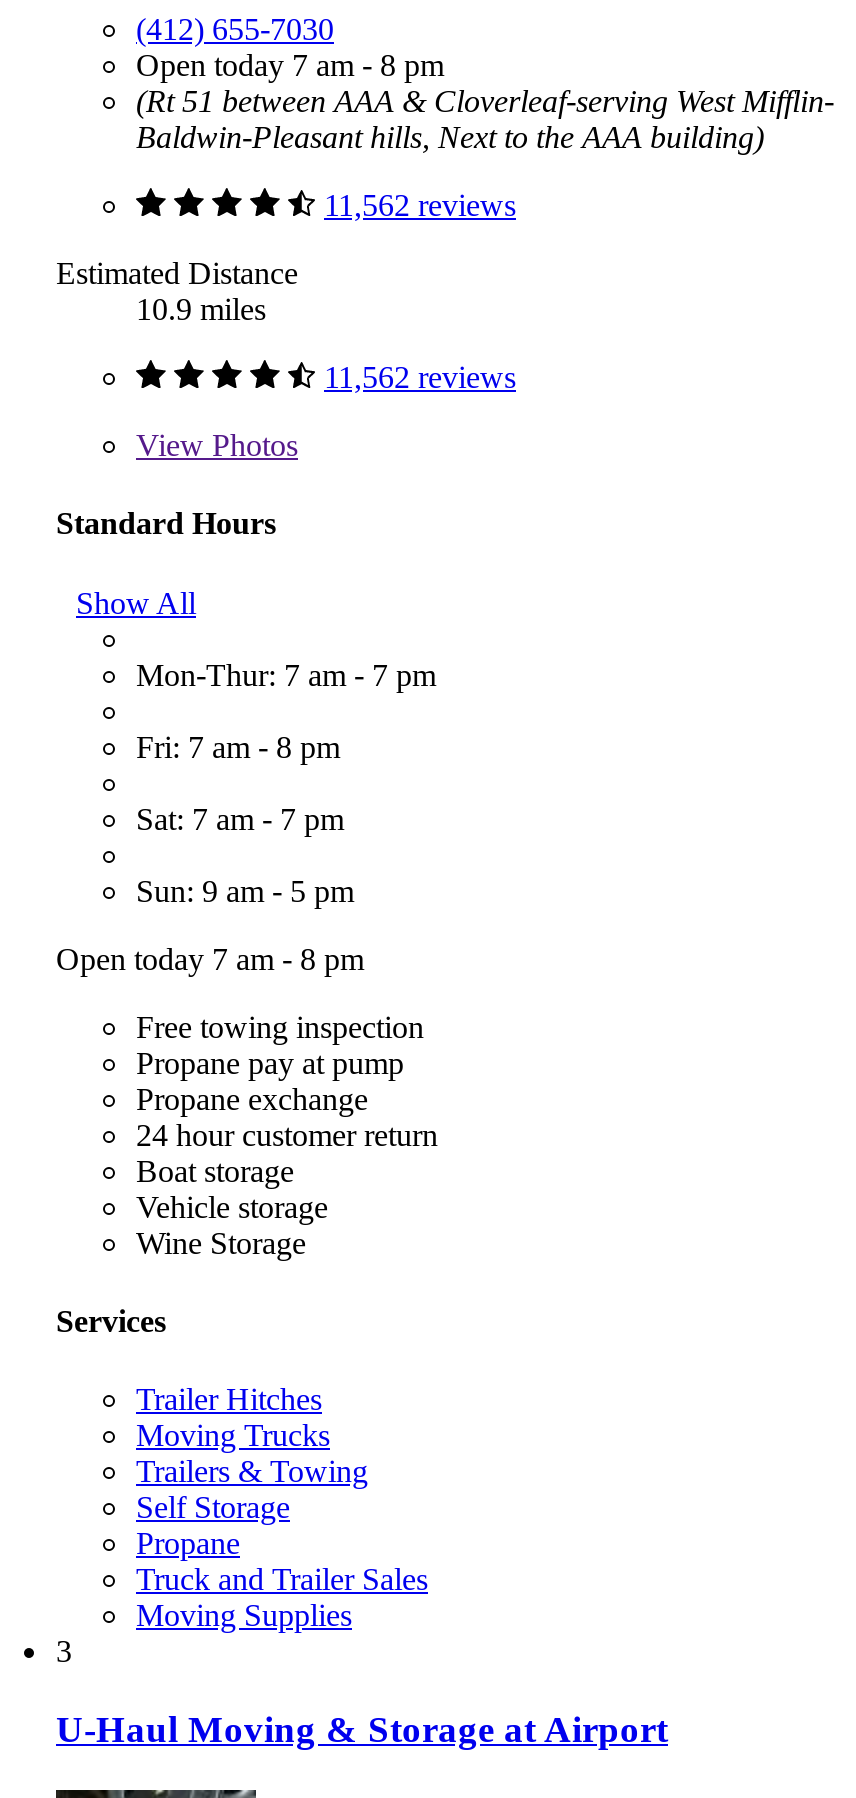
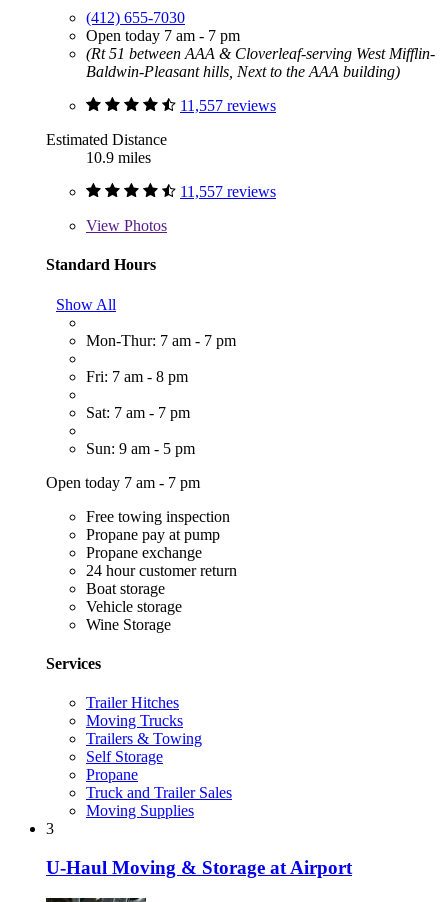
[136,48,444,82] Open today 7 am - 8 pm -> [86,27,240,44] Open today 7 am - 7 pm
[324,188,516,222] 11,562 reviews -> [180,97,276,114] 11,557 reviews
[324,360,516,394] 11,562 reviews -> [180,183,276,200] 11,557 reviews
[56,941,364,975] Open today 7 am - 8 pm -> [46,473,200,490] Open today 7 am - 7 pm

